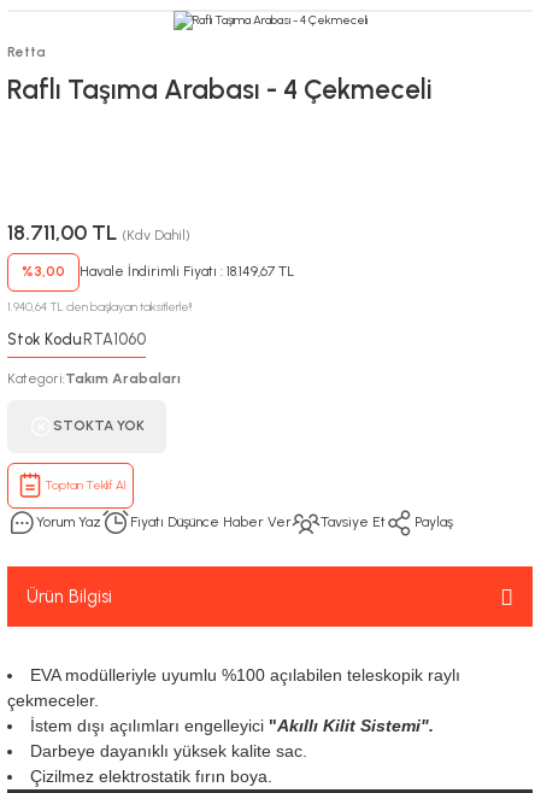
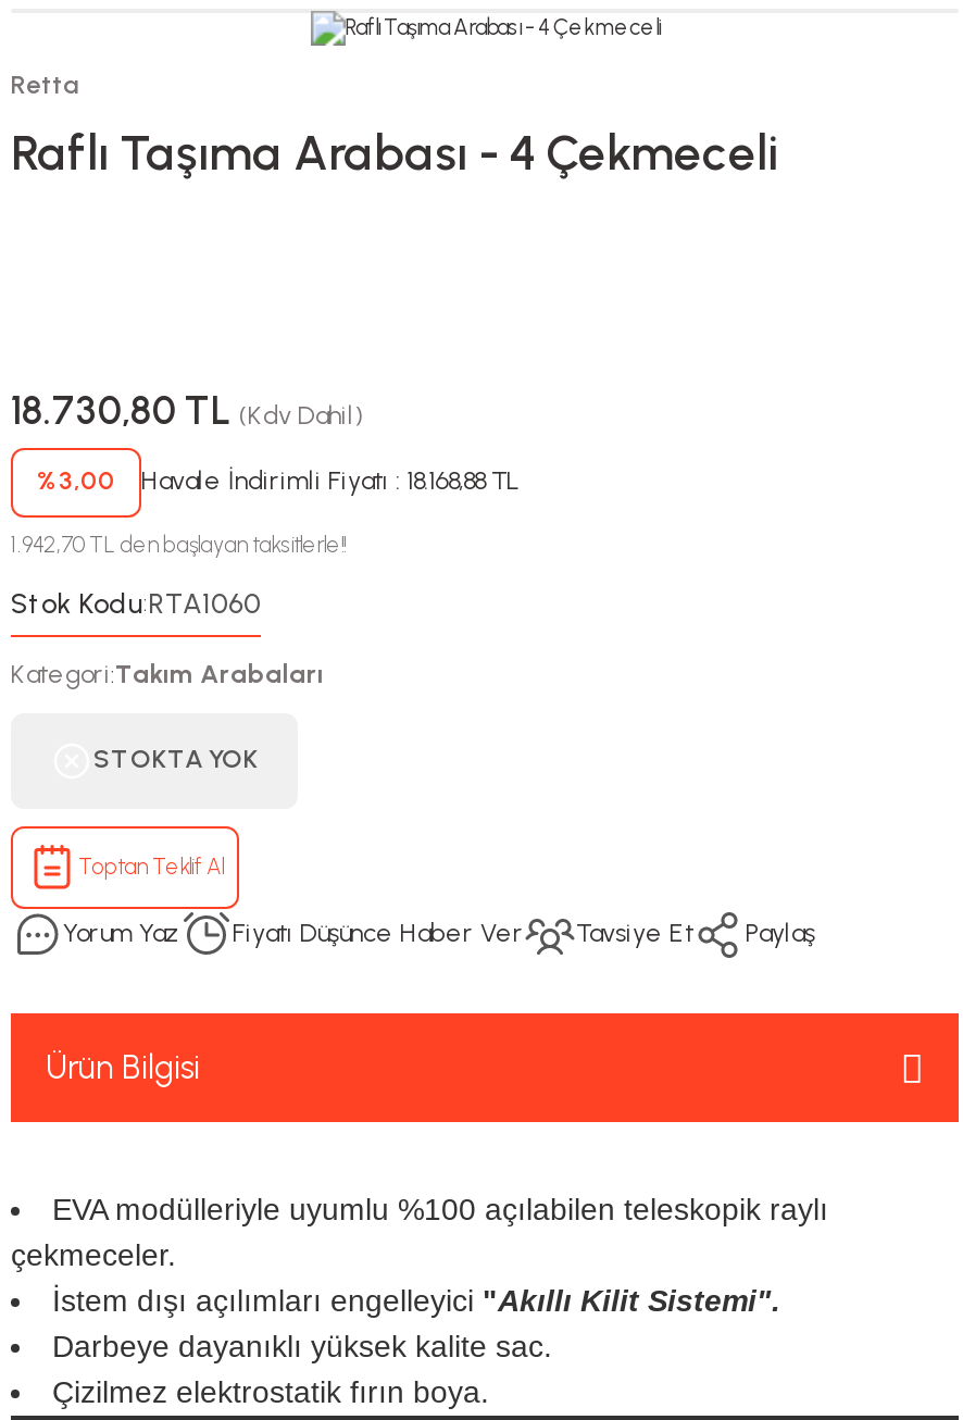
[7,219,190,246] 18.711,00 TL (Kdv Dahil) -> [11,387,363,435] 18.730,80 TL (Kdv Dahil)
[80,263,294,280] Havale İndirimli Fiyatı : 18.149,67 TL -> [141,466,520,497] Havale İndirimli Fiyatı : 18.168,88 TL
[7,299,192,315] 1.940,64 TL den başlayan taksitlerle!! -> [11,531,346,559] 1.942,70 TL den başlayan taksitlerle!!

